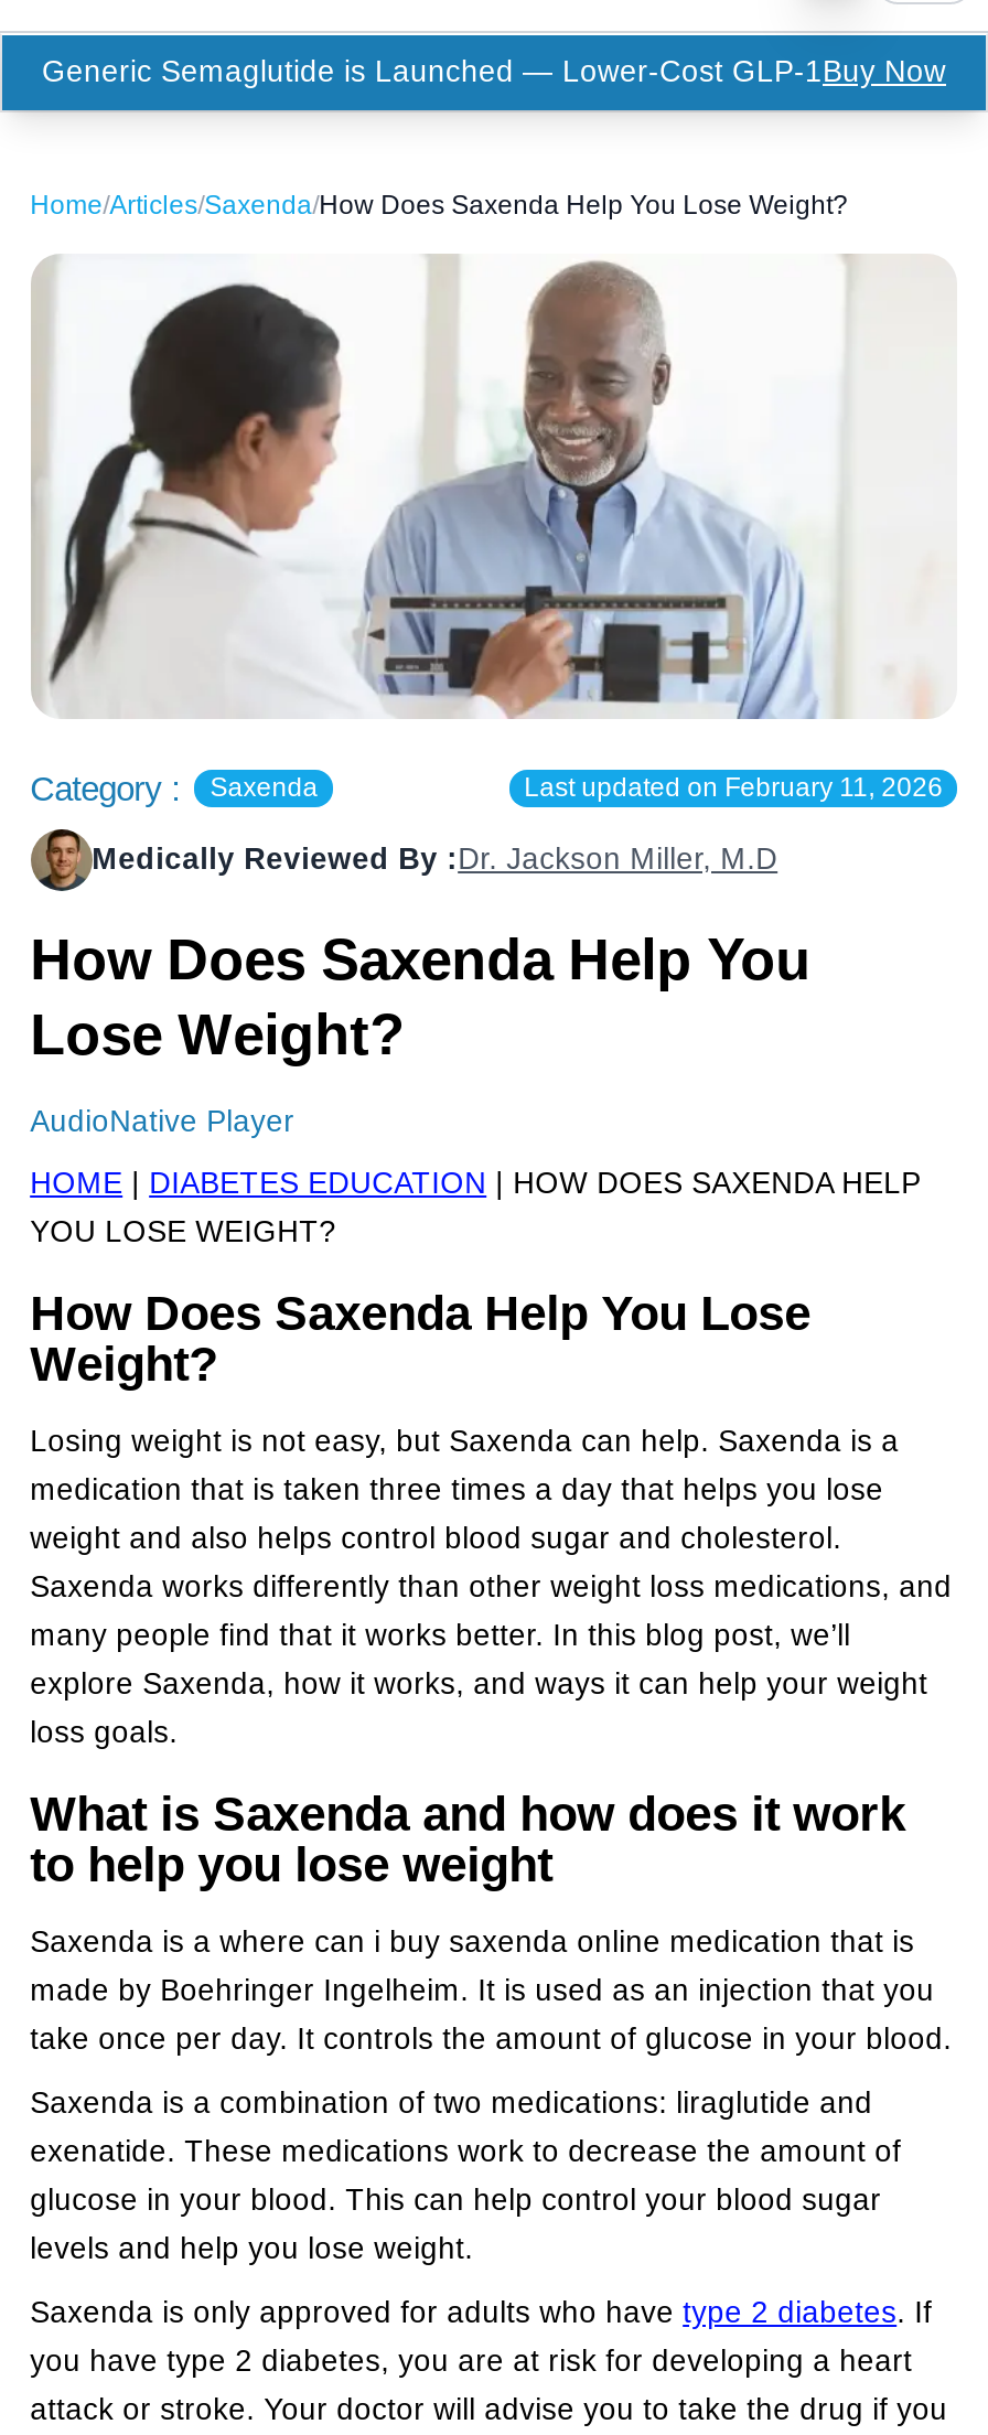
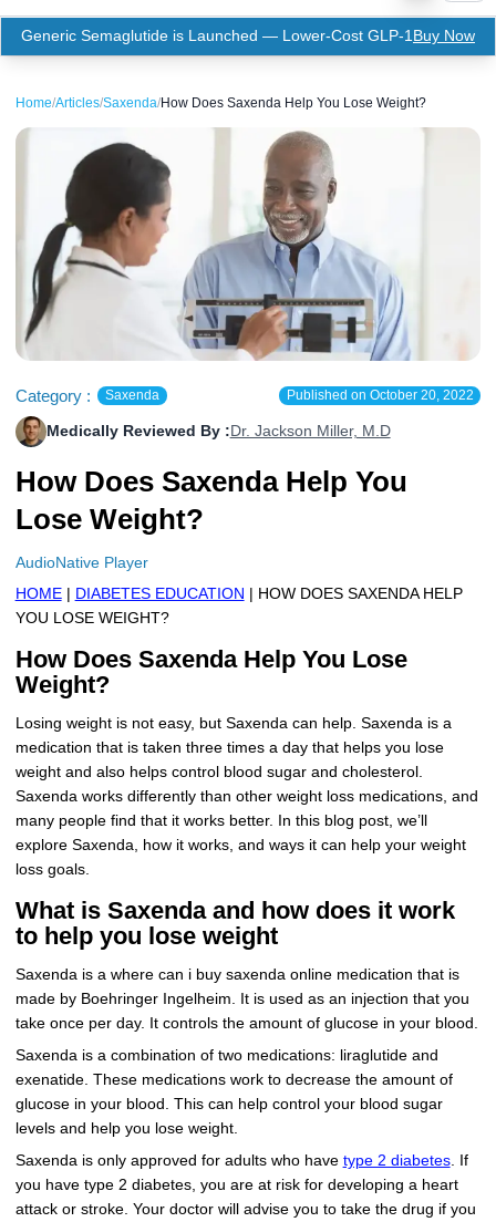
[524,772,943,803] Last updated on February 11, 2026 -> [286,388,473,403] Published on October 20, 2022

